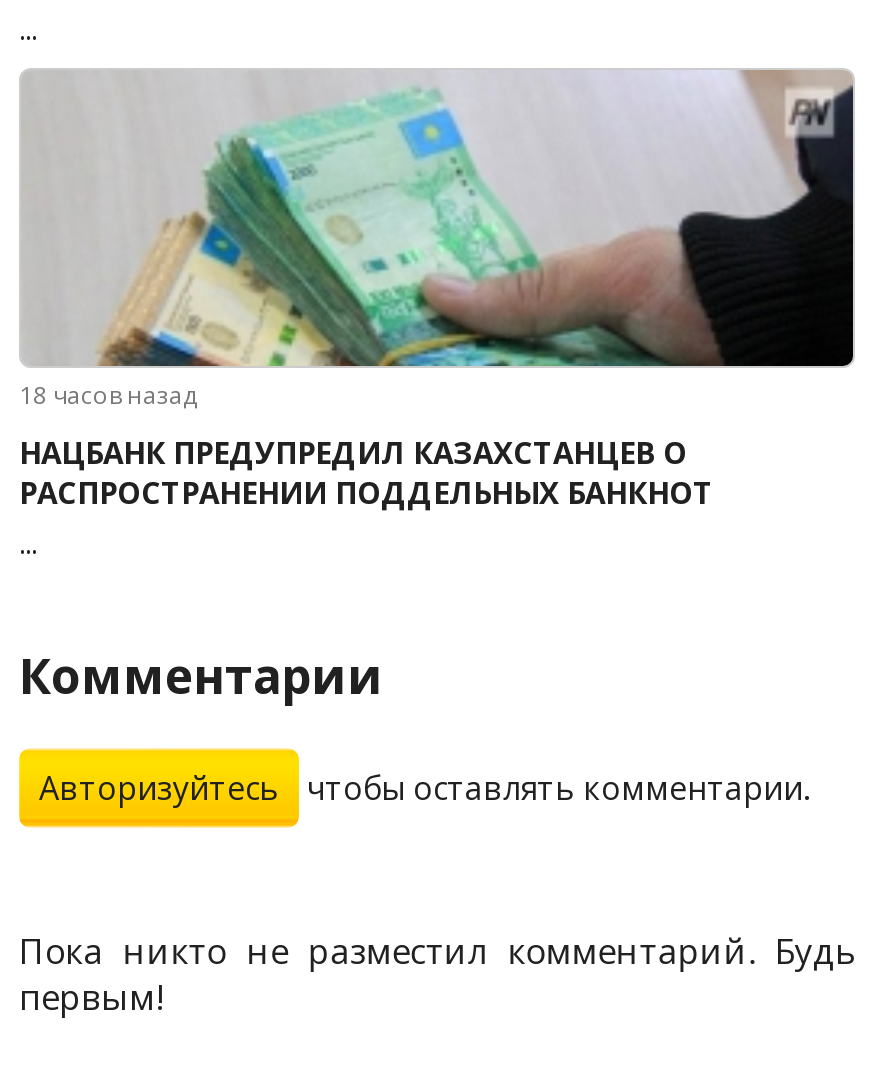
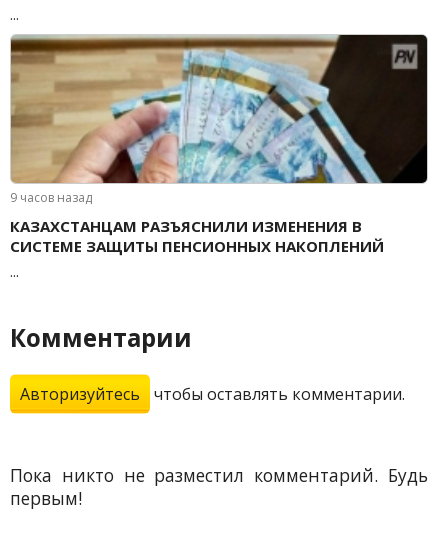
[19,68,853,412] [image] | 18 часов назад -> [10,34,427,206] [image] | 9 часов назад
[19,432,713,512] НАЦБАНК ПРЕДУПРЕДИЛ КАЗАХСТАНЦЕВ О | РАСПРОСТРАНЕНИИ ПОДДЕЛЬНЫХ БАНКНОТ -> [10,216,384,256] КАЗАХСТАНЦАМ РАЗЪЯСНИЛИ ИЗМЕНЕНИЯ В | СИСТЕМЕ ЗАЩИТЫ ПЕНСИОННЫХ НАКОПЛЕНИЙ

